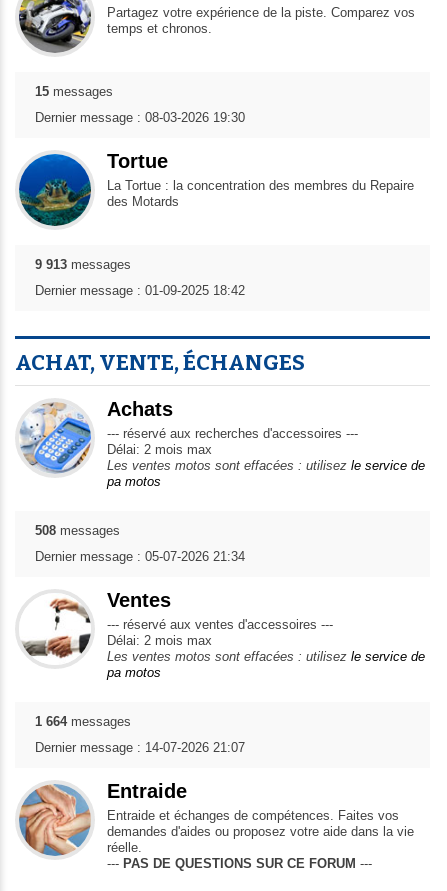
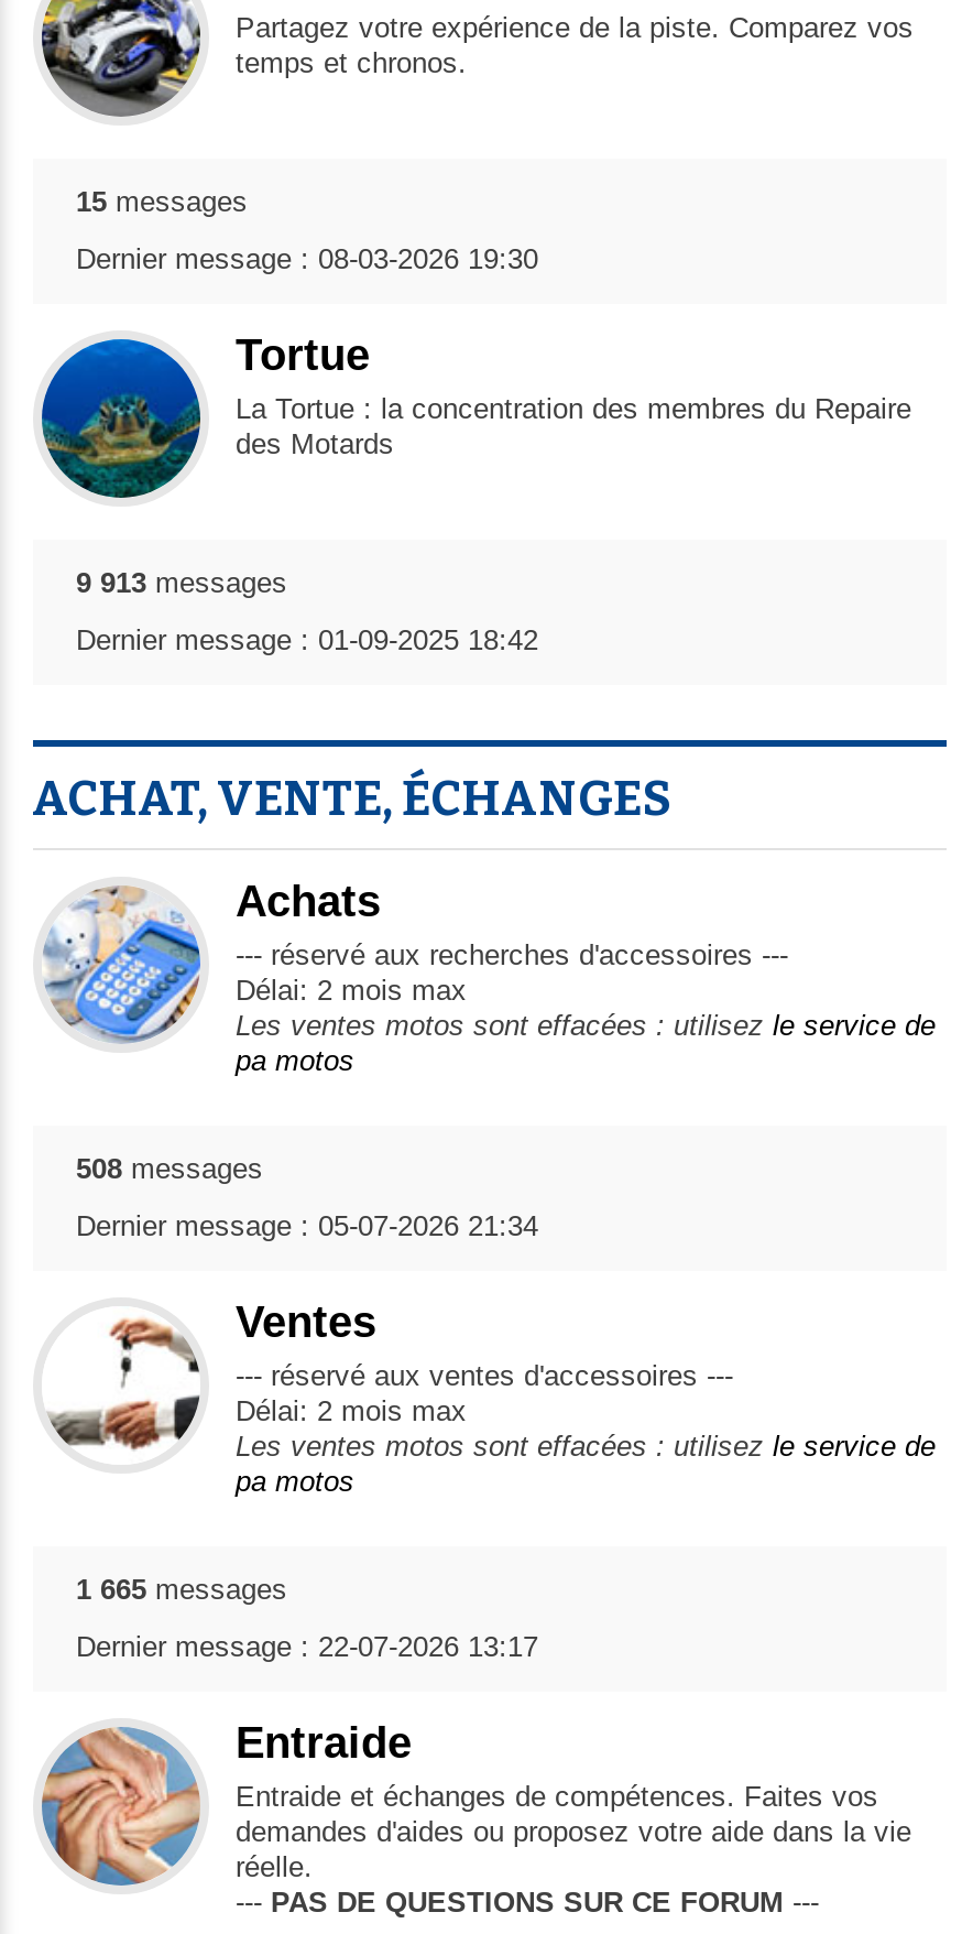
[34,714,130,729] 1 664 messages -> [76,1573,287,1606] 1 665 messages
[34,740,244,755] Dernier message : 14-07-2026 21:07 -> [76,1630,538,1663] Dernier message : 22-07-2026 13:17

